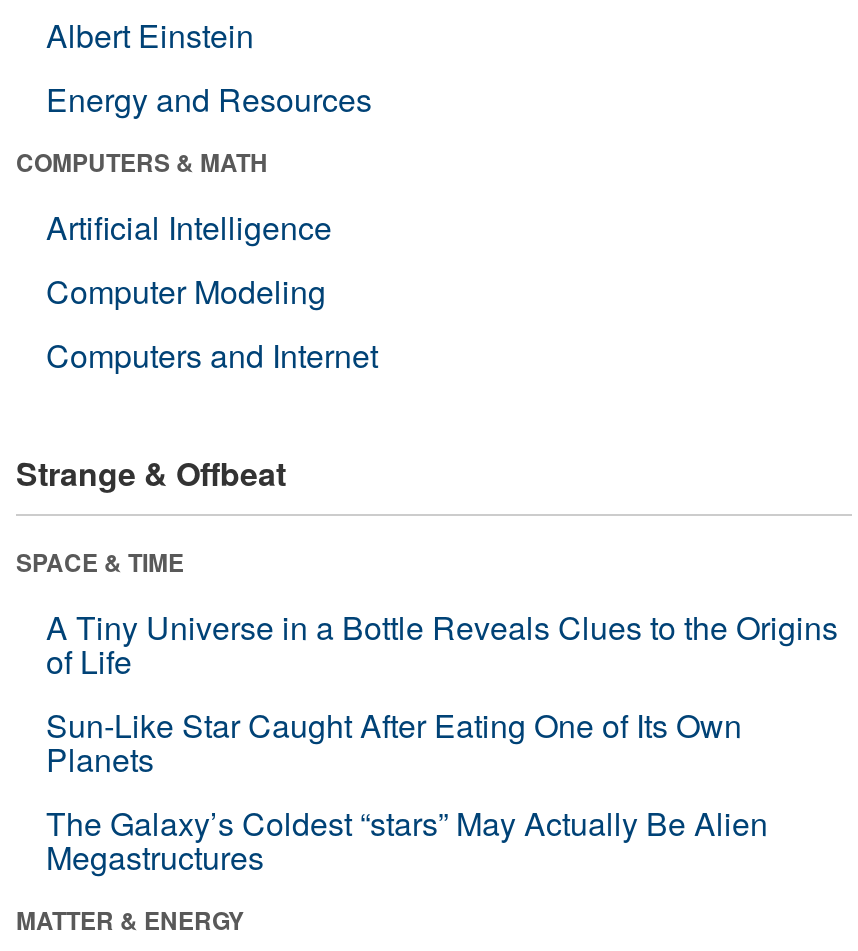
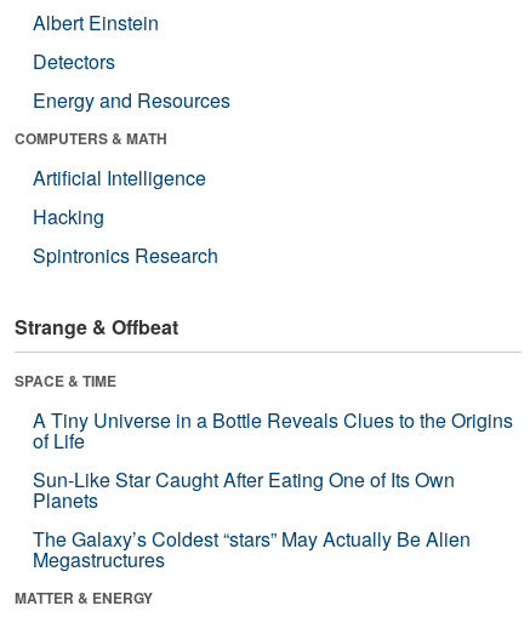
none -> [33,47,115,75] Detectors
[46,268,378,378] Computer Modeling | Computers and Internet -> [33,202,218,269] Hacking | Spintronics Research

